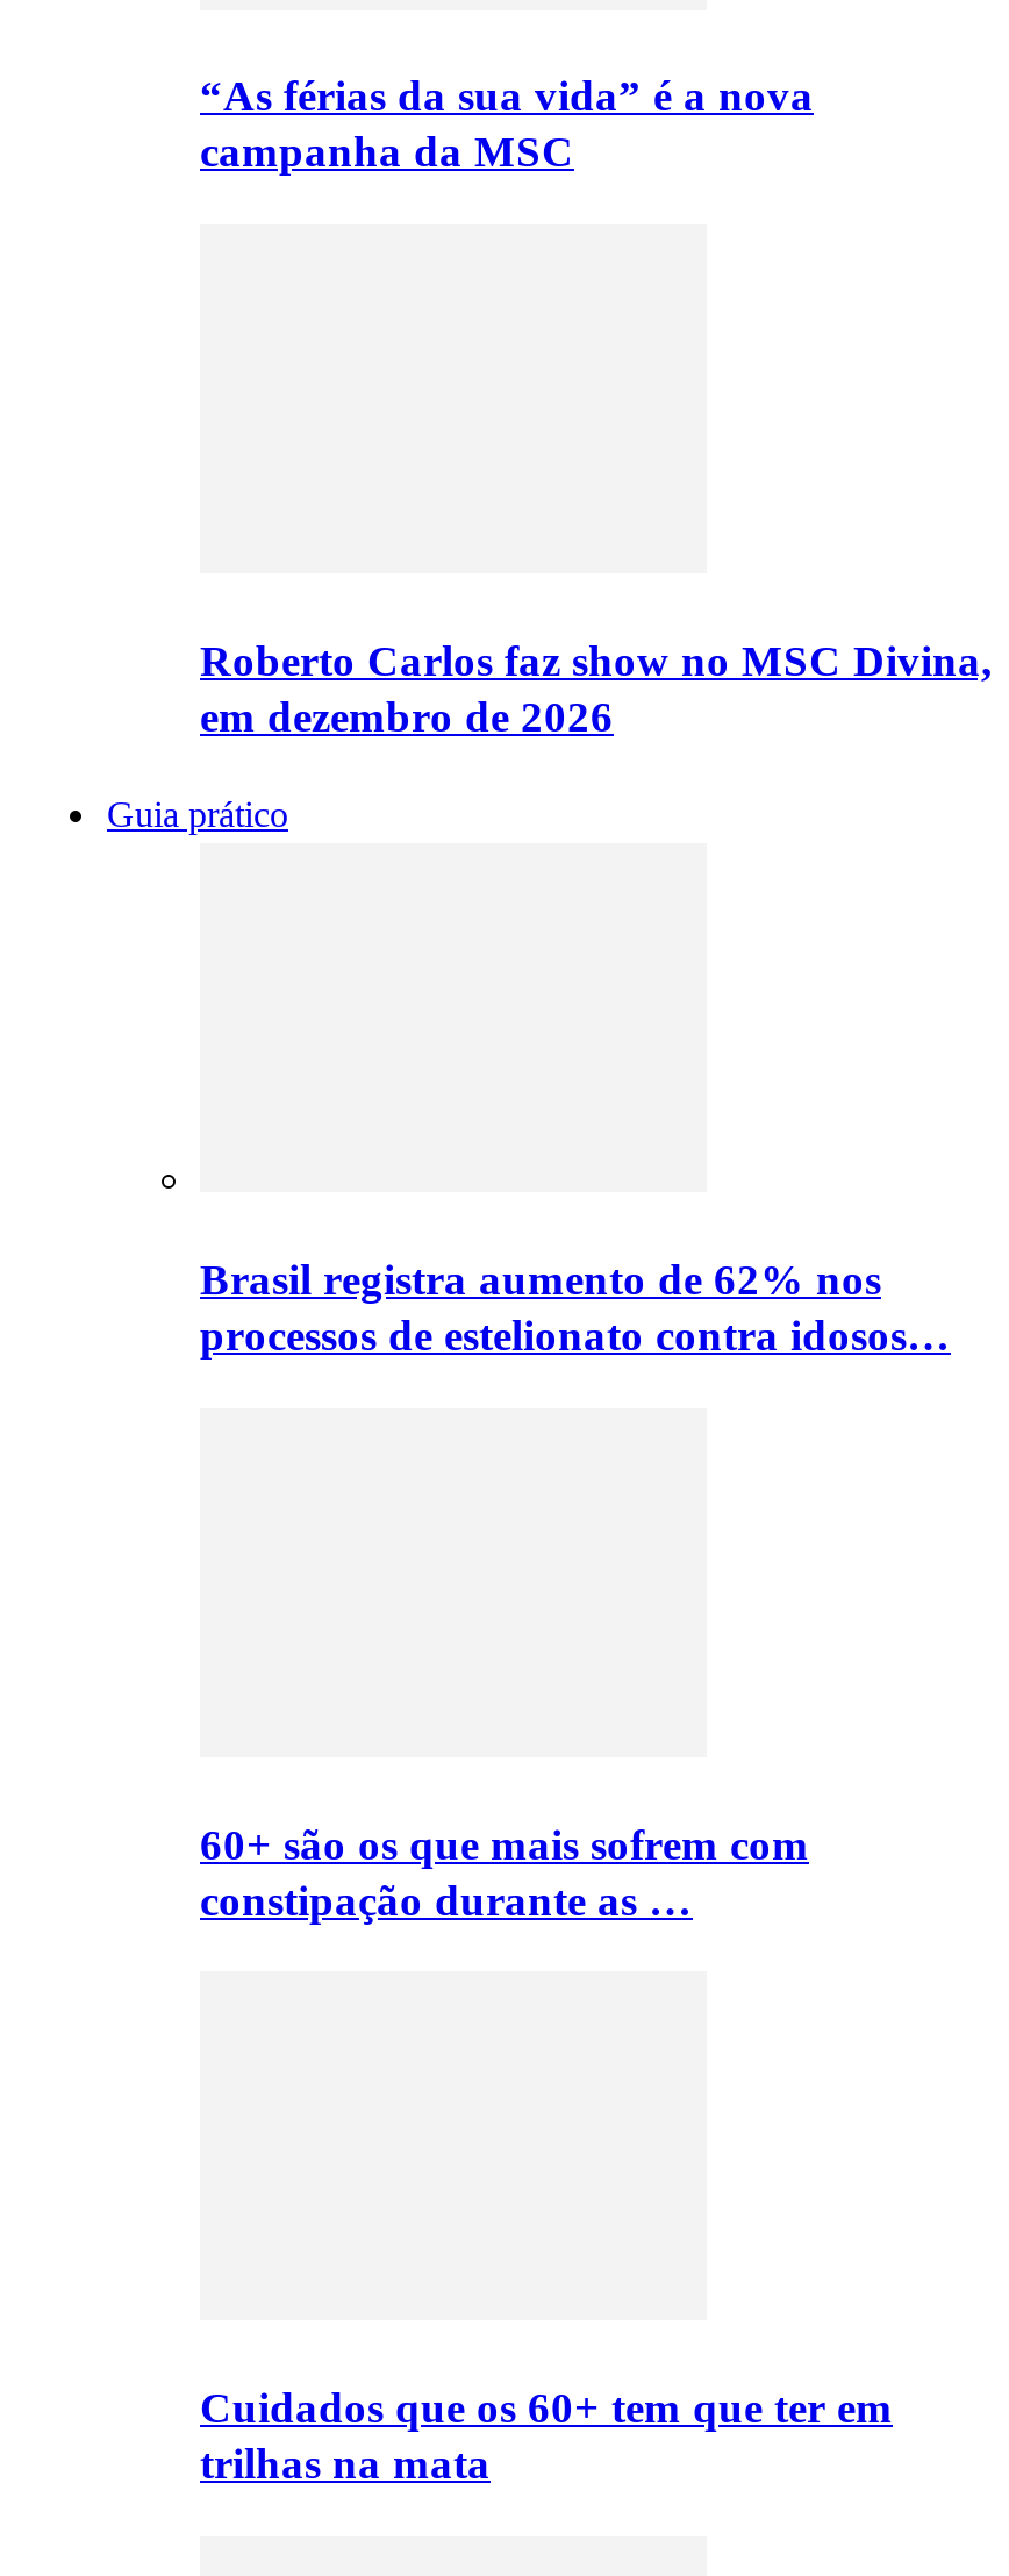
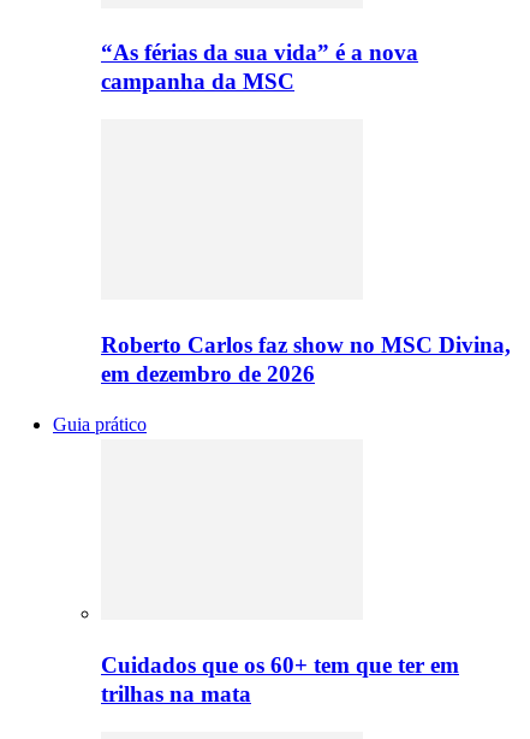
[200,1255,951,1360] Brasil registra aumento de 62% nos | processos de estelionato contra idosos… -> none
[200,1819,809,1924] 60+ são os que mais sofrem com | constipação durante as … -> none

